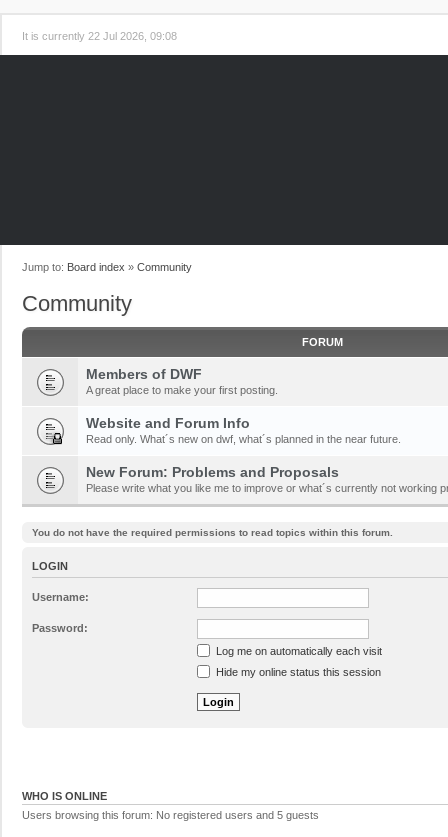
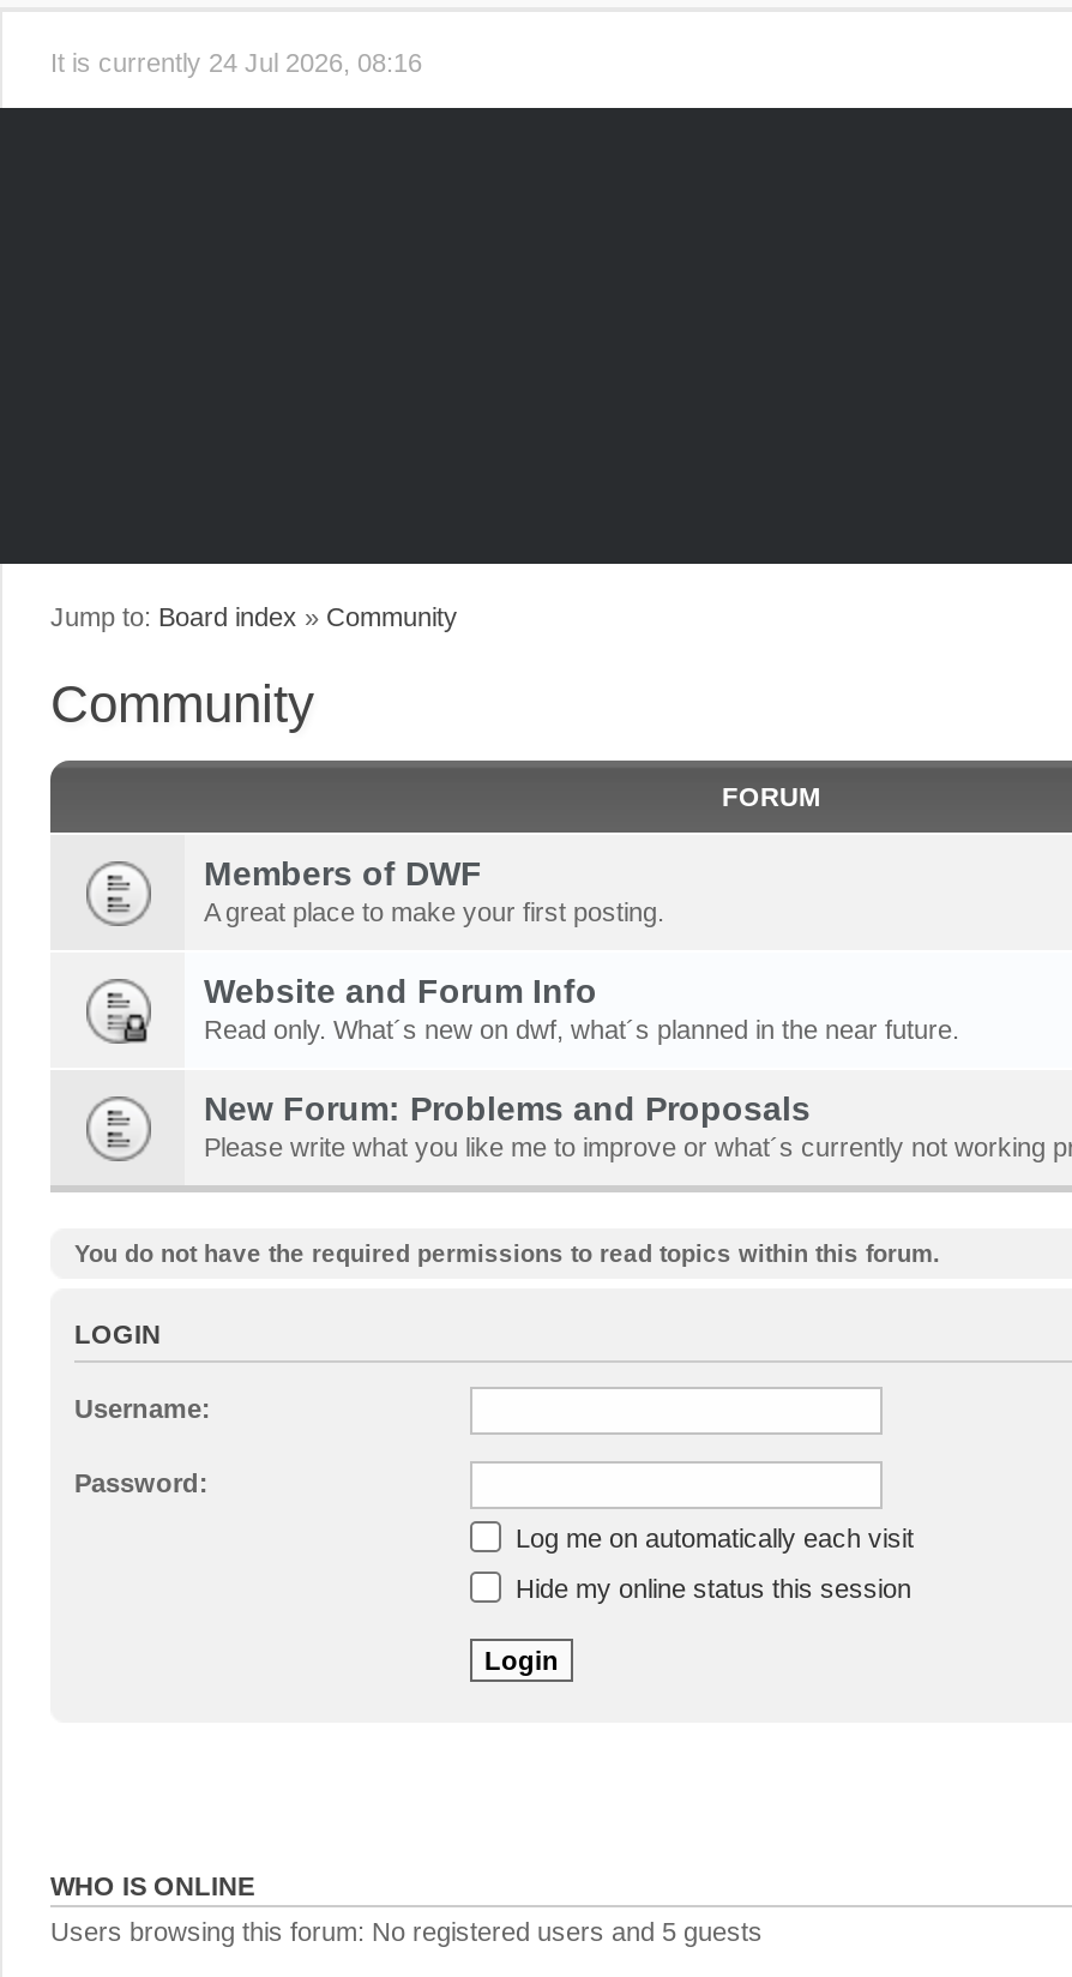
[22,30,177,42] It is currently 22 Jul 2026, 09:08 -> [50,48,422,77] It is currently 24 Jul 2026, 08:16

